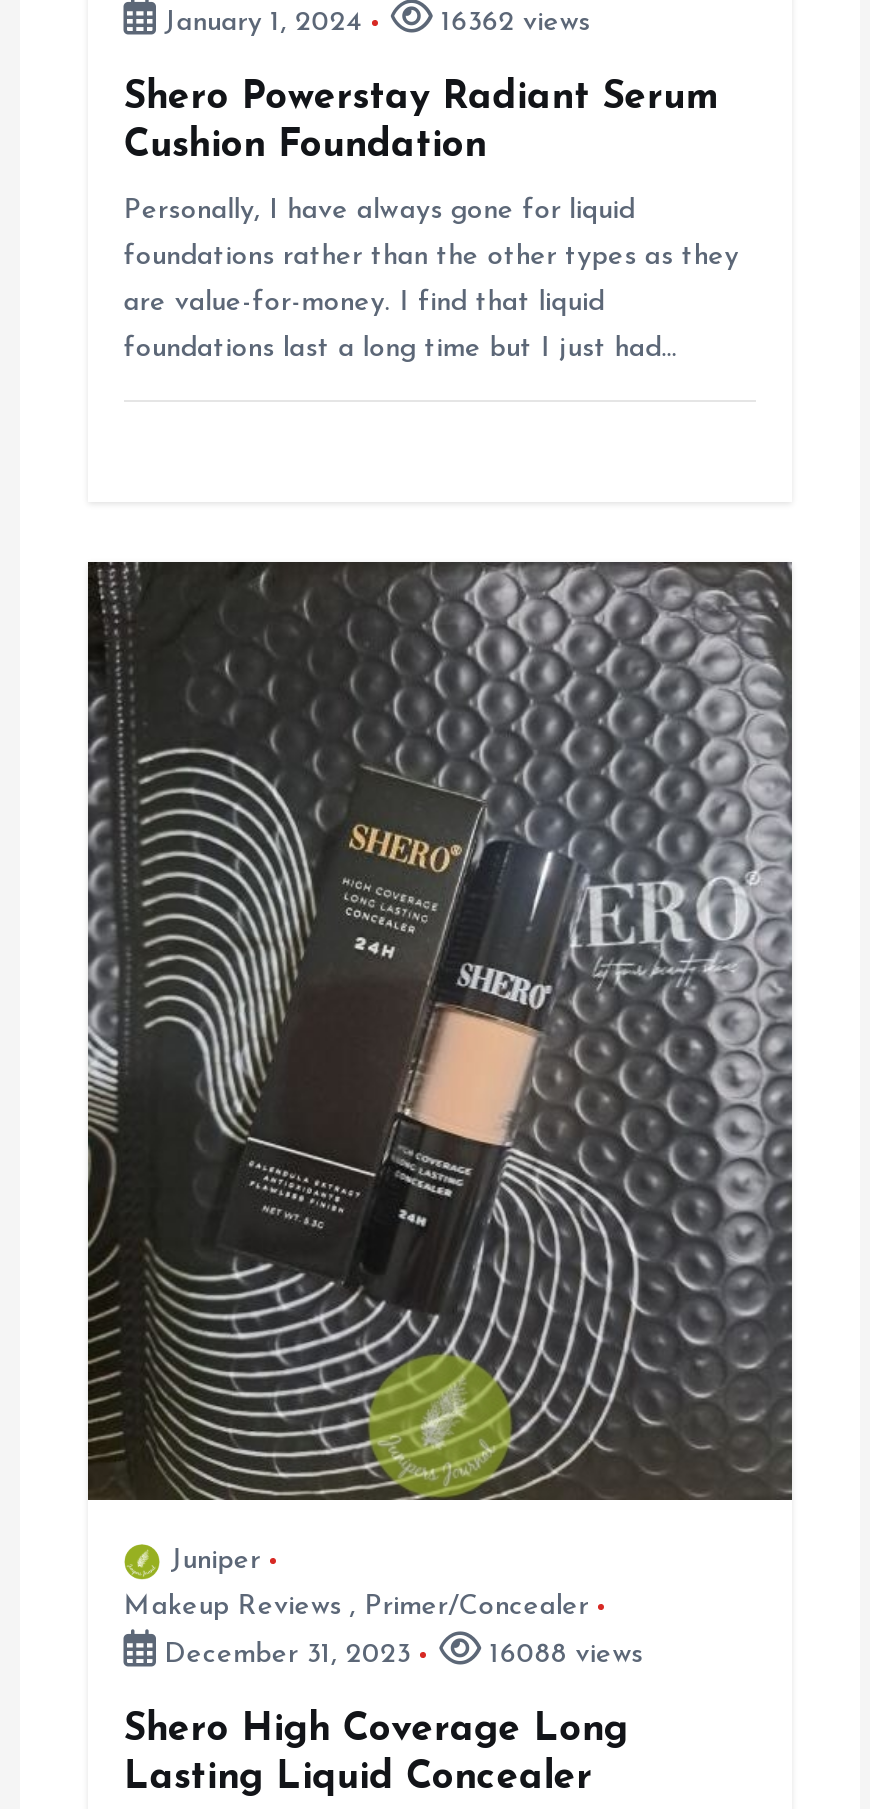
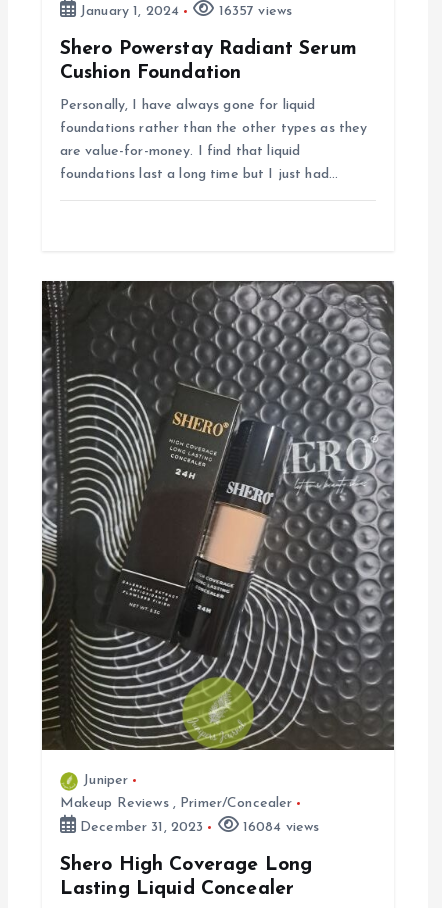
[433,9,590,39] 16362 views -> [214,4,292,19] 16357 views
[482,1640,643,1670] 16088 views -> [239,820,319,835] 16084 views

